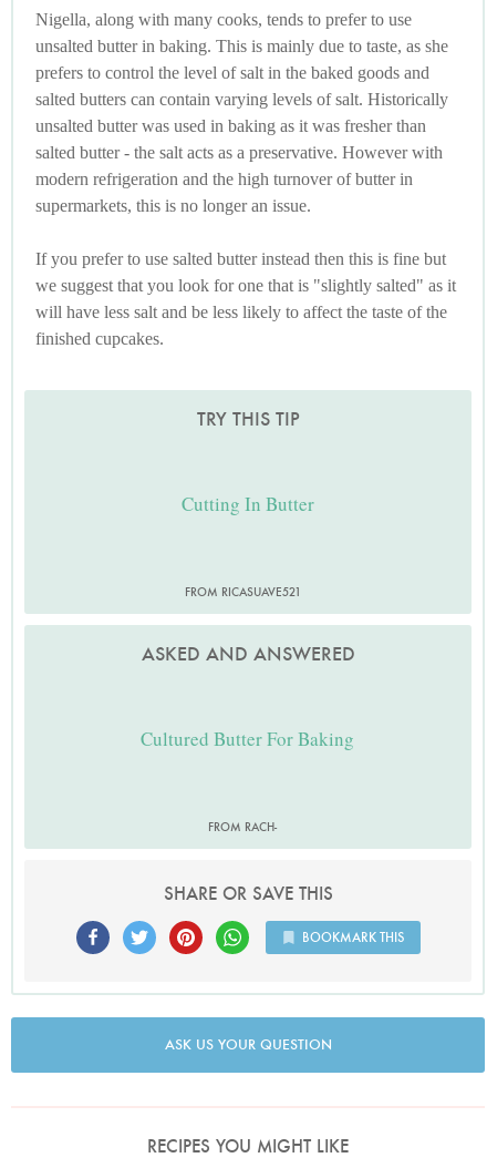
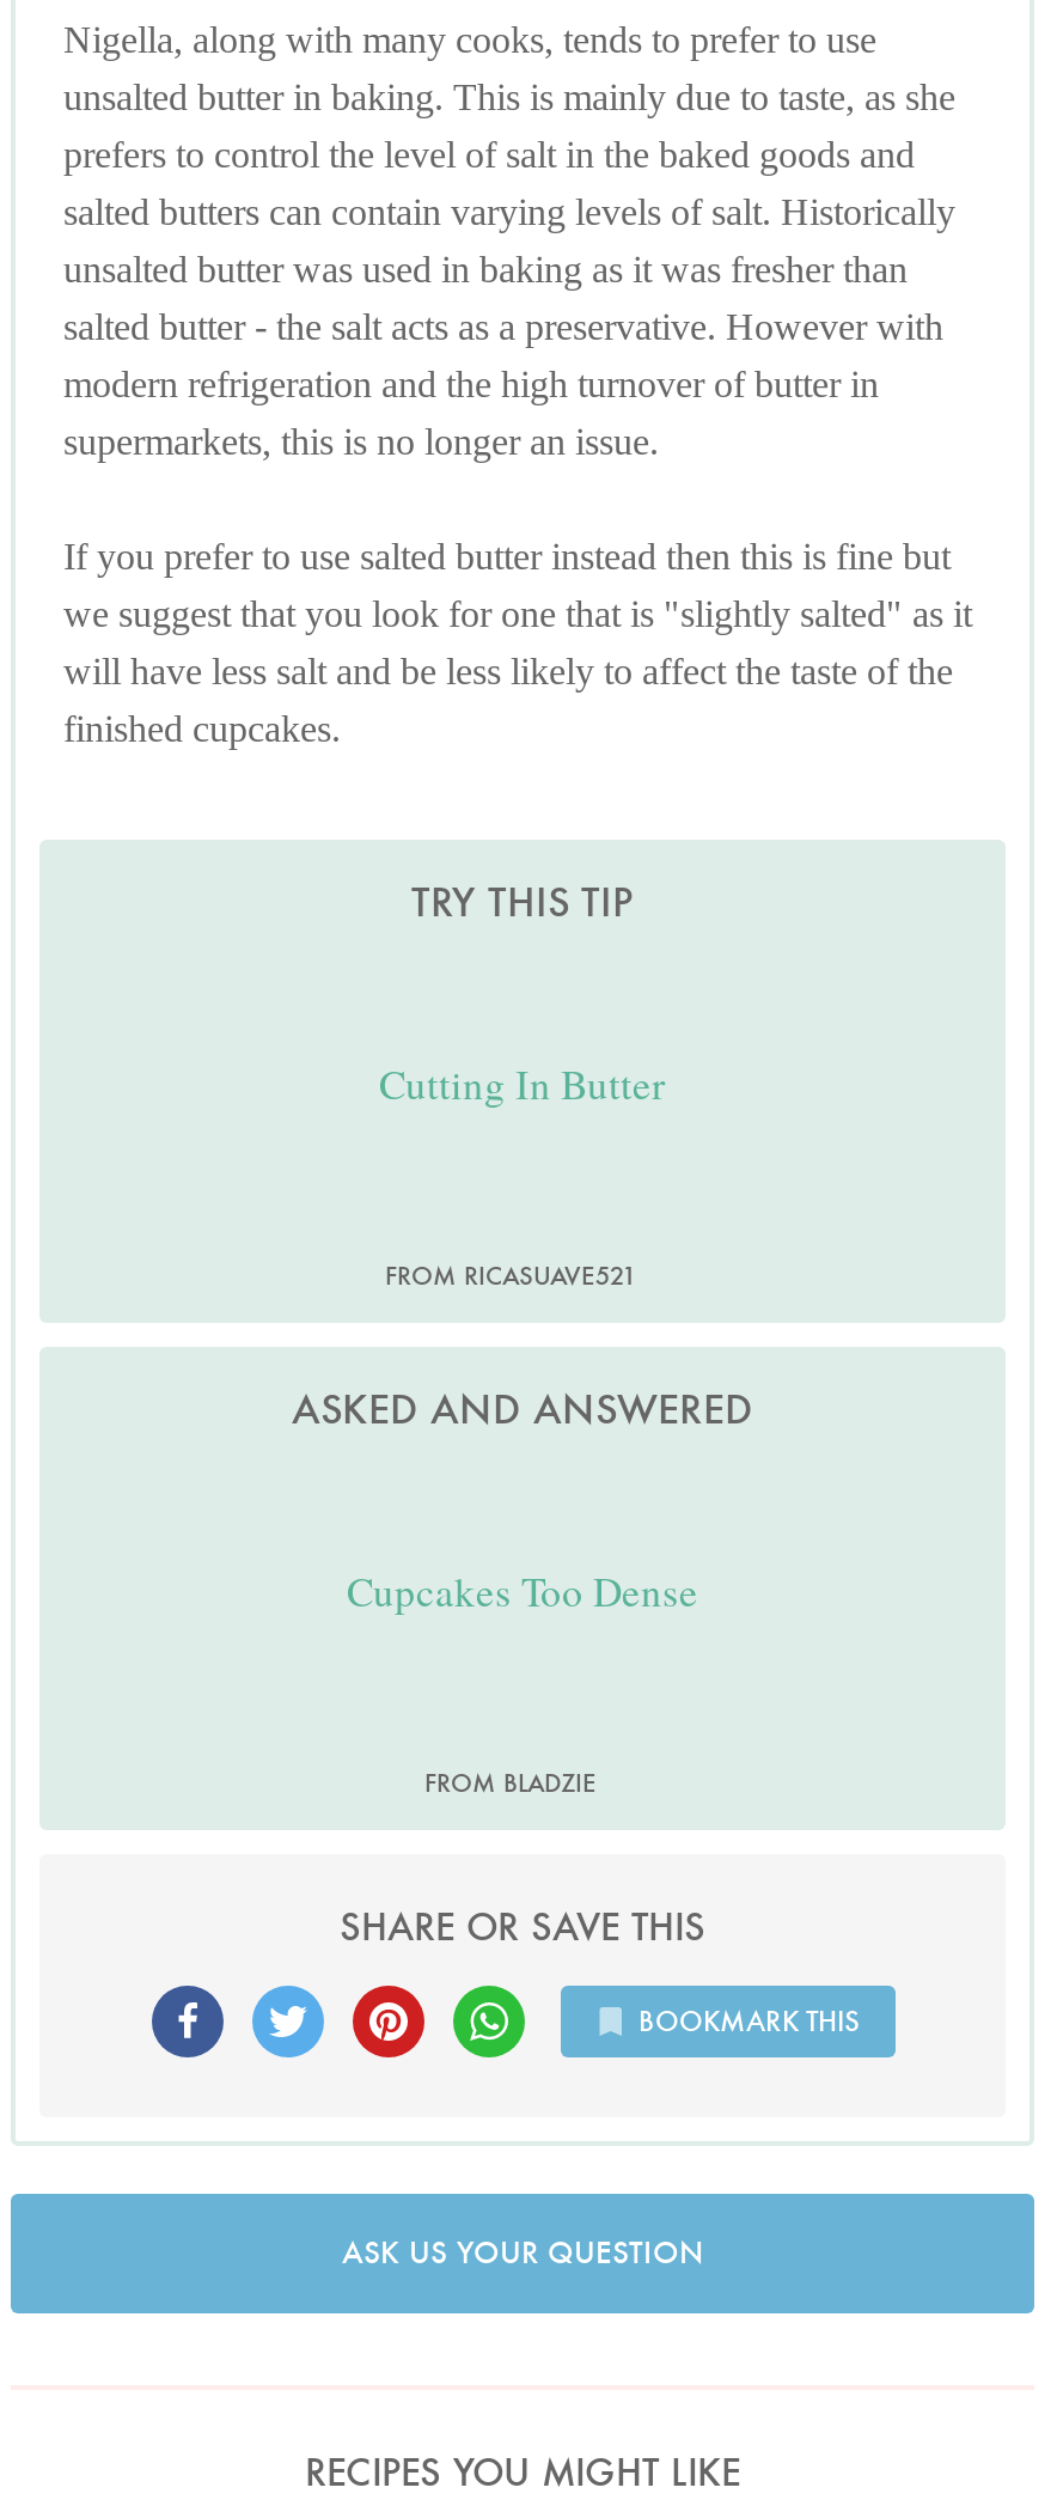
[141,725,355,751] Cultured Butter For Baking -> [347,1563,698,1618] Cupcakes Too Dense
[208,819,277,834] FROM RACH- -> [424,1765,597,1799] FROM BLADZIE

